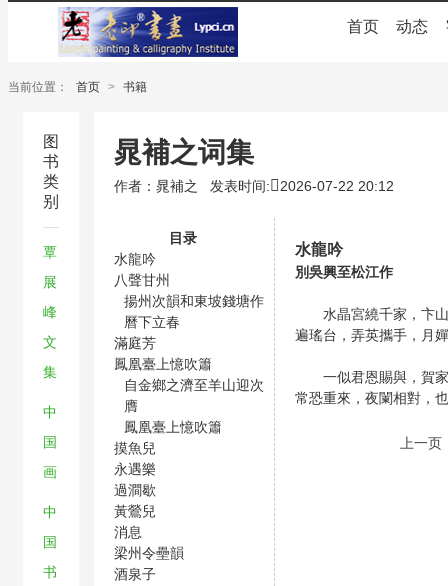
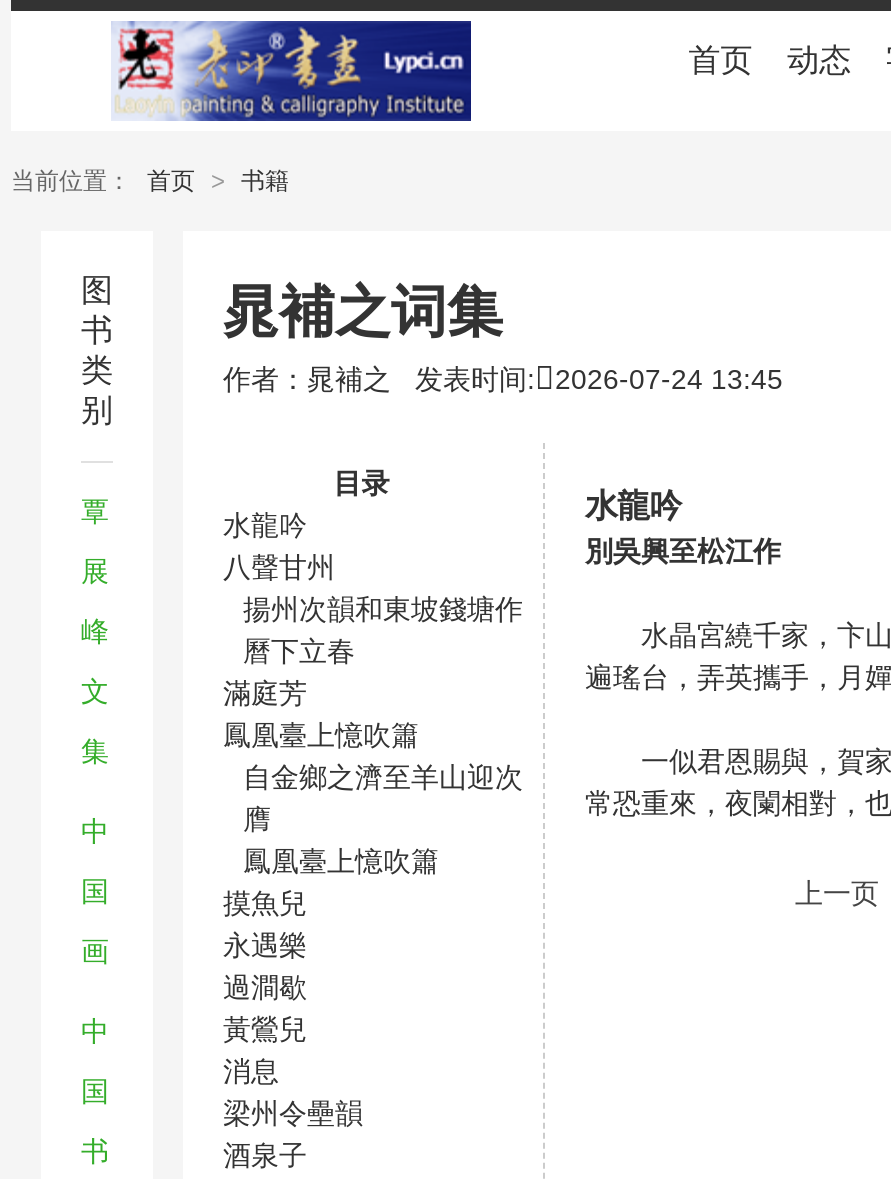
[280,178,394,194] 2026-07-22 20:12 -> [555,363,783,395] 2026-07-24 13:45

